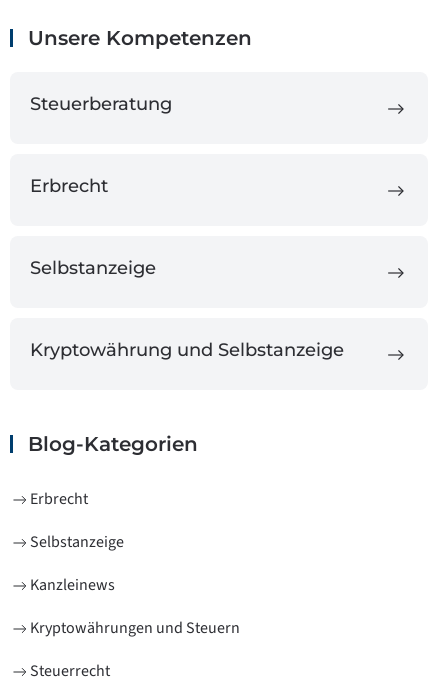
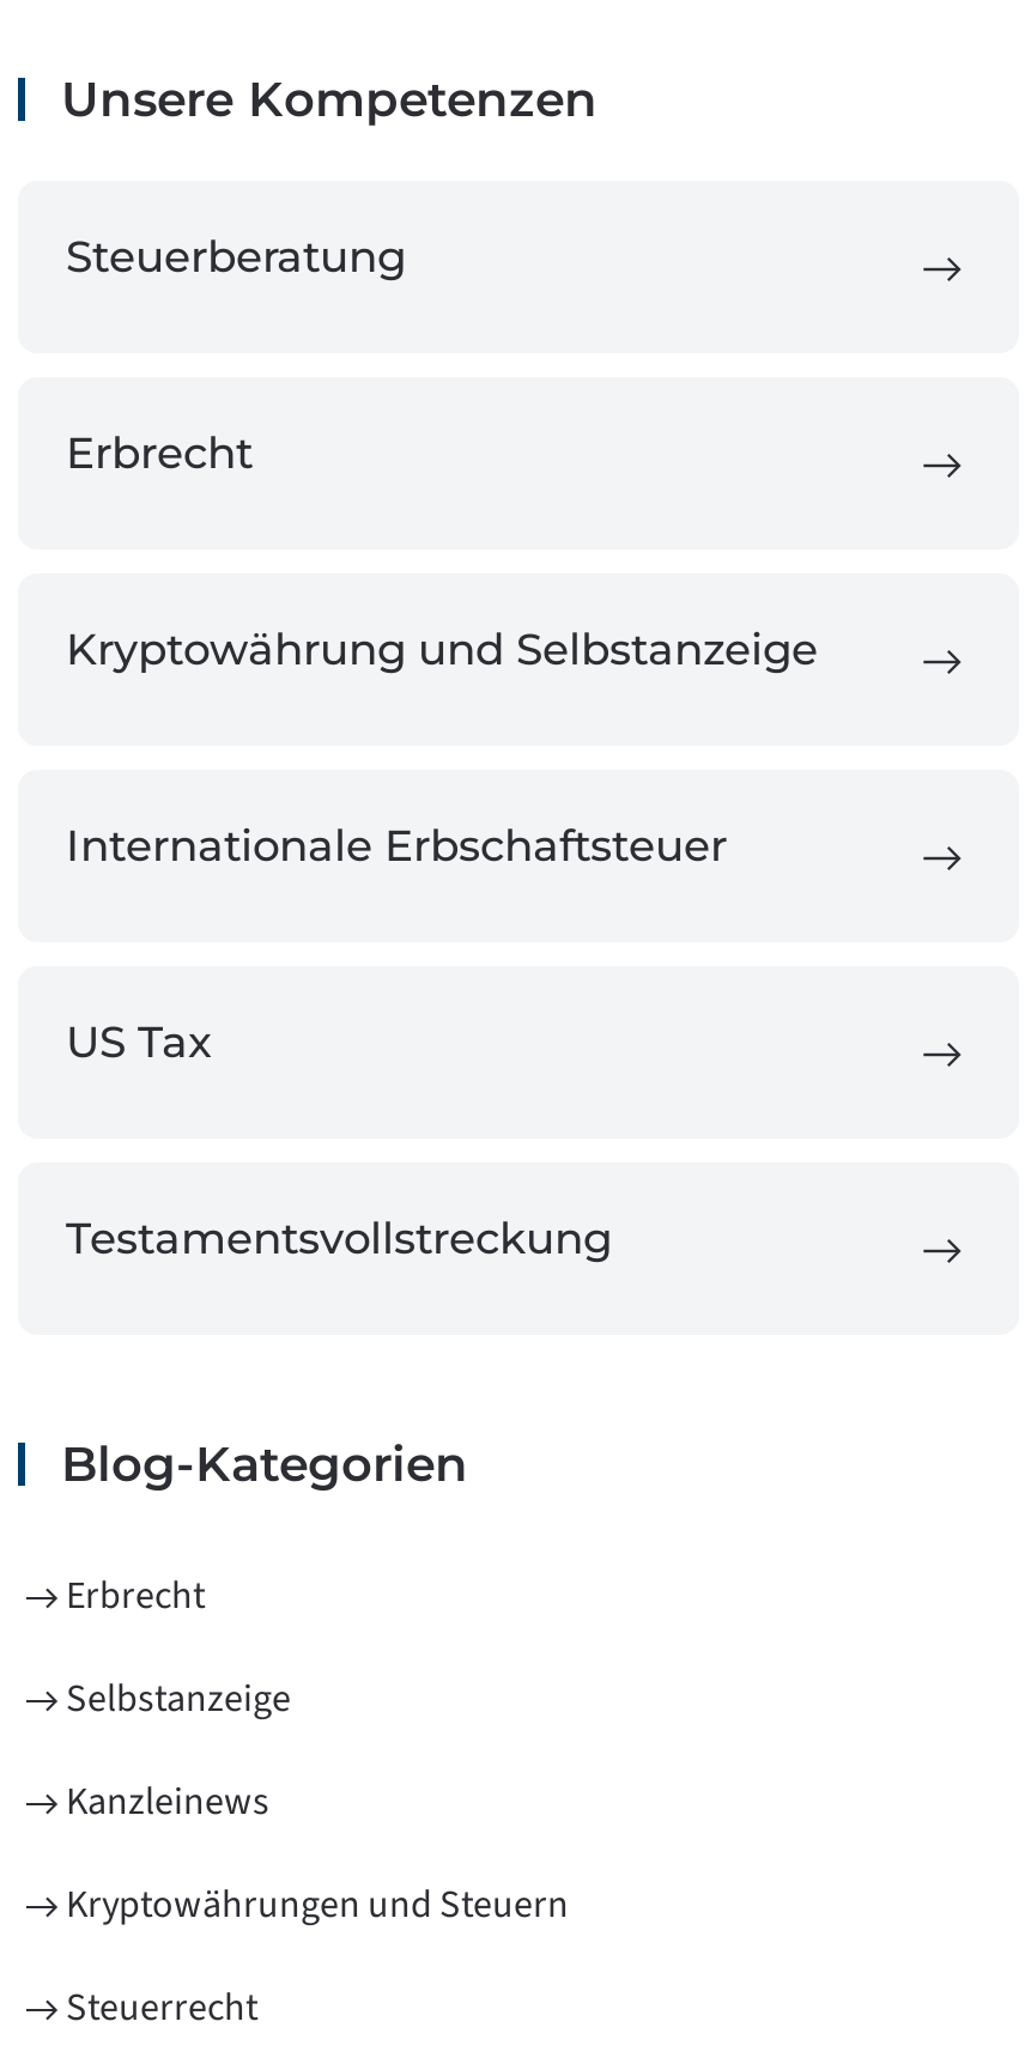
[30,257,156,279] Selbstanzeige -> none
moved [30,339,344,361] -> [66,624,818,676]: Kryptowährung und Selbstanzeige
none -> [66,820,727,873] Internationale Erbschaftsteuer
none -> [66,1016,212,1069] US Tax
none -> [66,1213,612,1265] Testamentsvollstreckung

